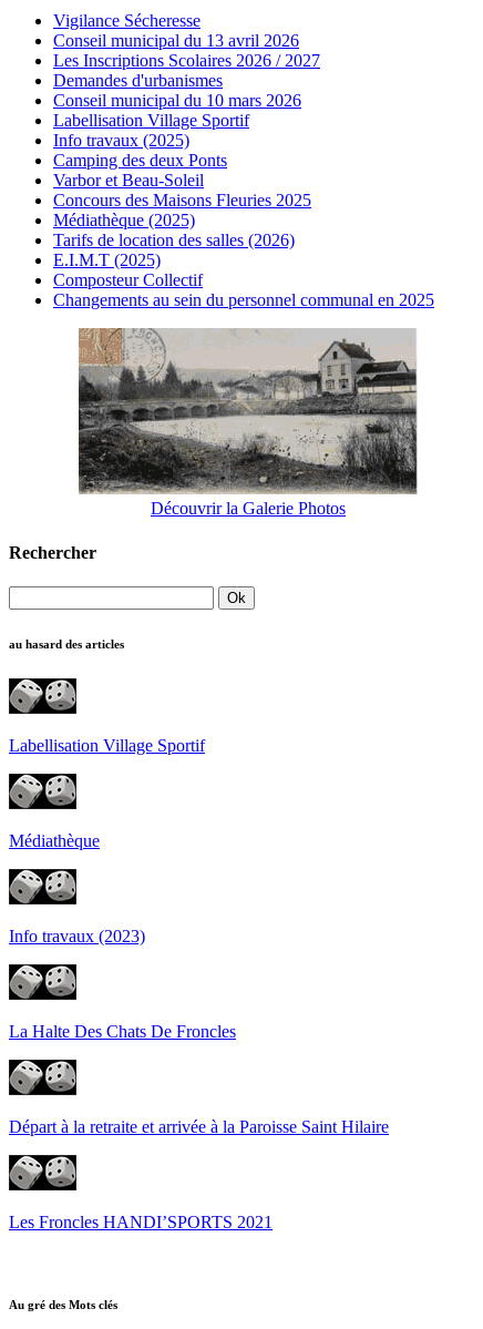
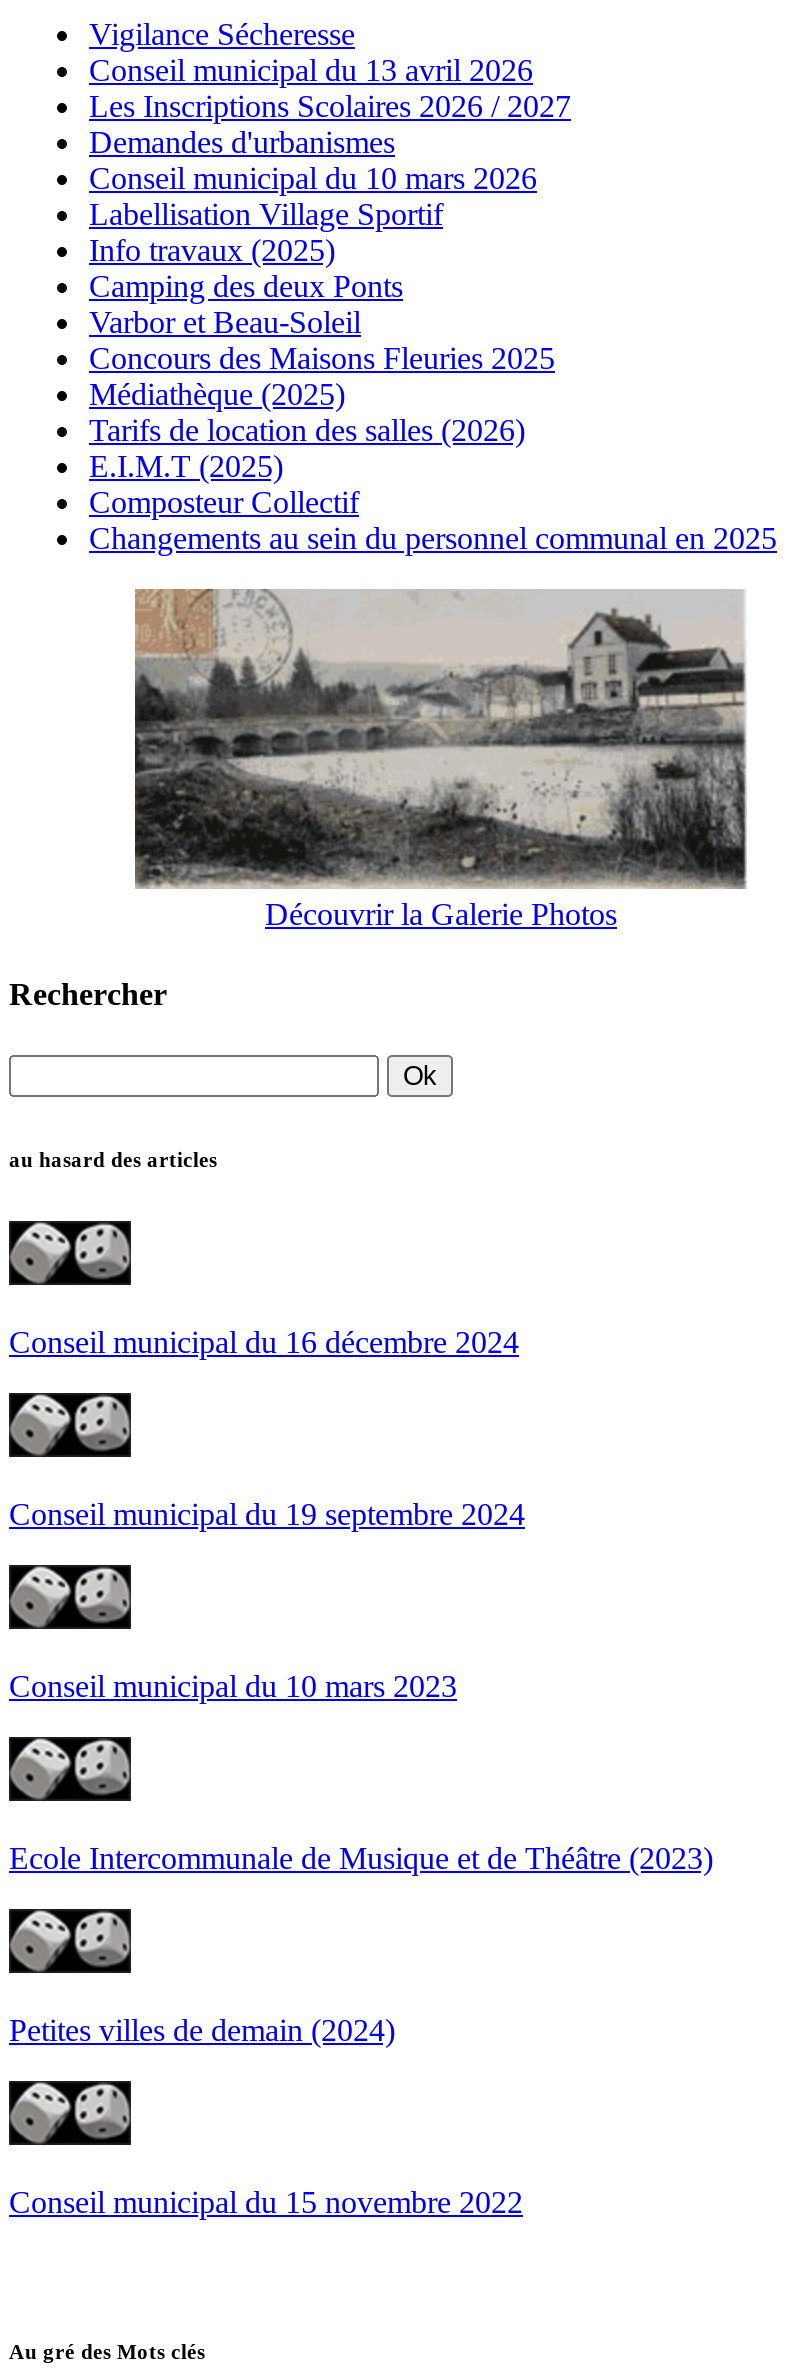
[9,736,205,755] Labellisation Village Sportif -> [9,1325,519,1359] Conseil municipal du 16 décembre 2024
[9,831,100,850] Médiathèque -> [9,1497,525,1531] Conseil municipal du 19 septembre 2024
[9,926,145,945] Info travaux (2023) -> [9,1669,457,1703] Conseil municipal du 10 mars 2023
[9,1022,236,1041] La Halte Des Chats De Froncles -> [9,1841,713,1875] Ecole Intercommunale de Musique et de Théâtre (2023)
[9,1117,389,1136] Départ à la retraite et arrivée à la Paroisse Saint Hilaire -> [9,2013,395,2047] Petites villes de demain (2024)
[9,1212,273,1231] Les Froncles HANDI’SPORTS 2021 -> [9,2185,523,2219] Conseil municipal du 15 novembre 2022

